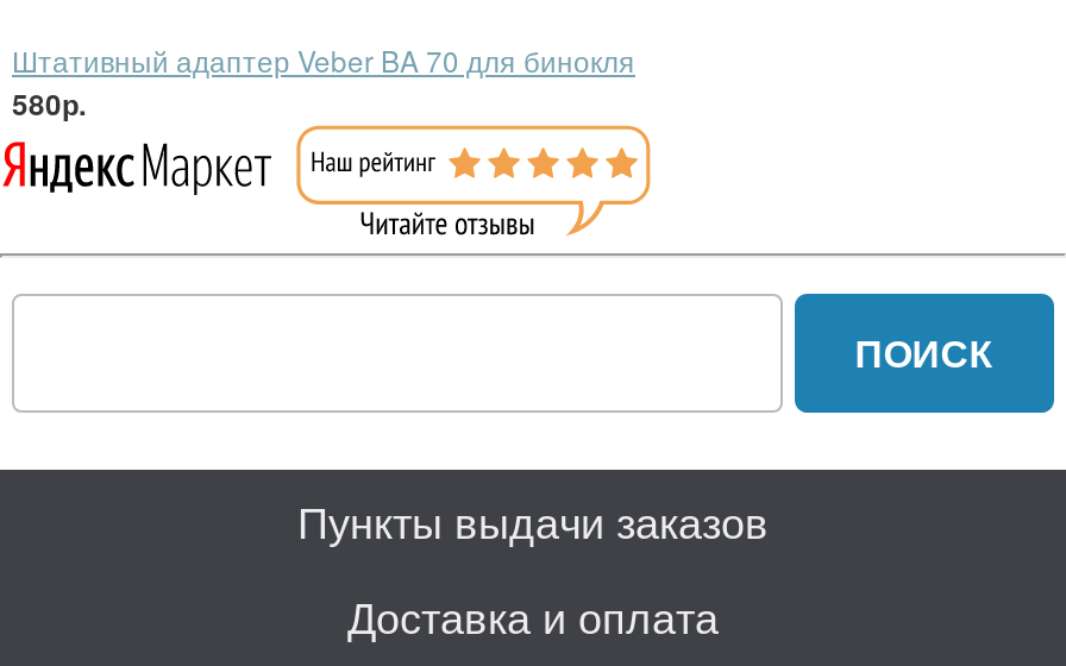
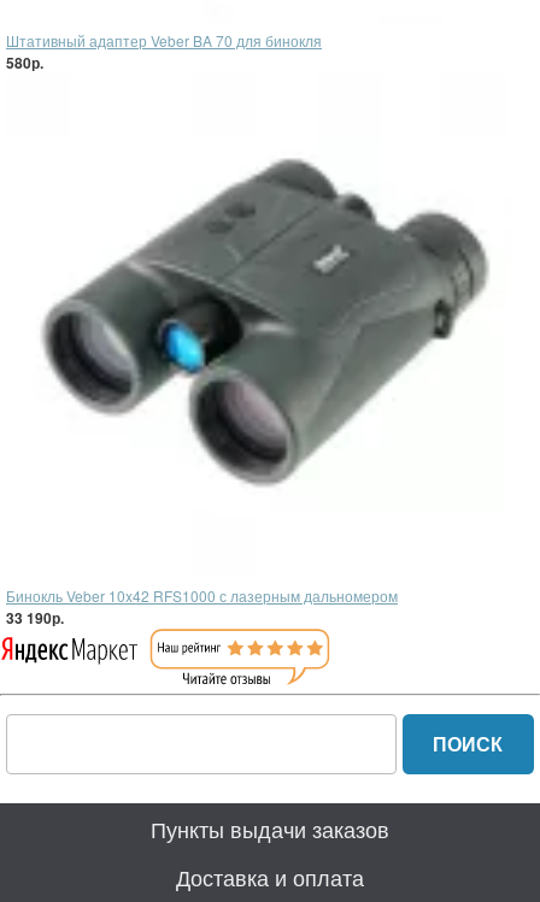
none -> [6,585,398,628] Бинокль Veber 10x42 RFS1000 с лазерным дальномером | 33 190р.
none -> [41,159,489,487] [image]

